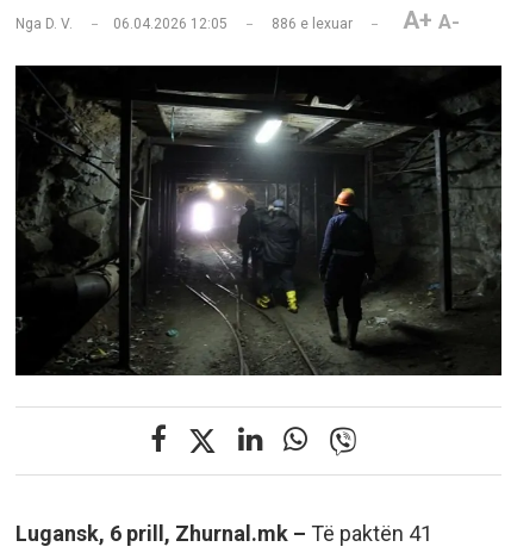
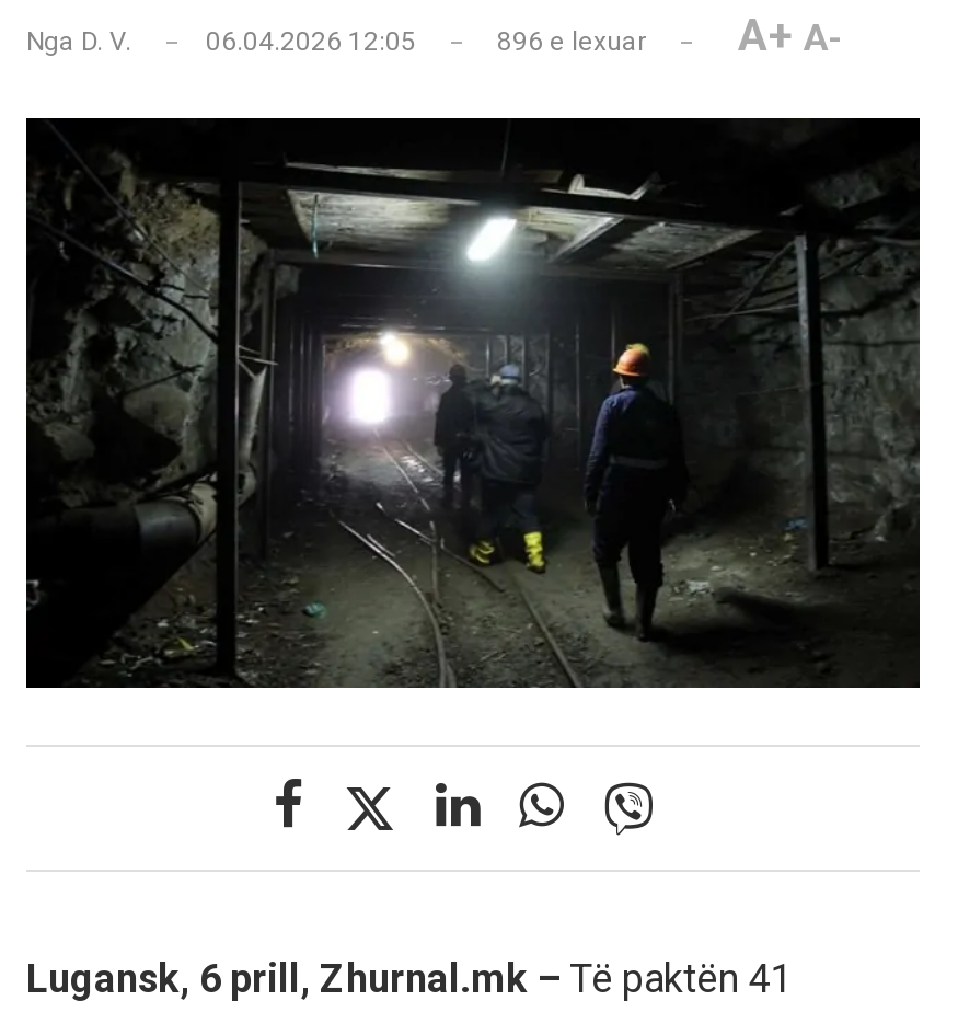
[268,16,353,33] 886 e lexuar -> [490,27,646,58] 896 e lexuar

